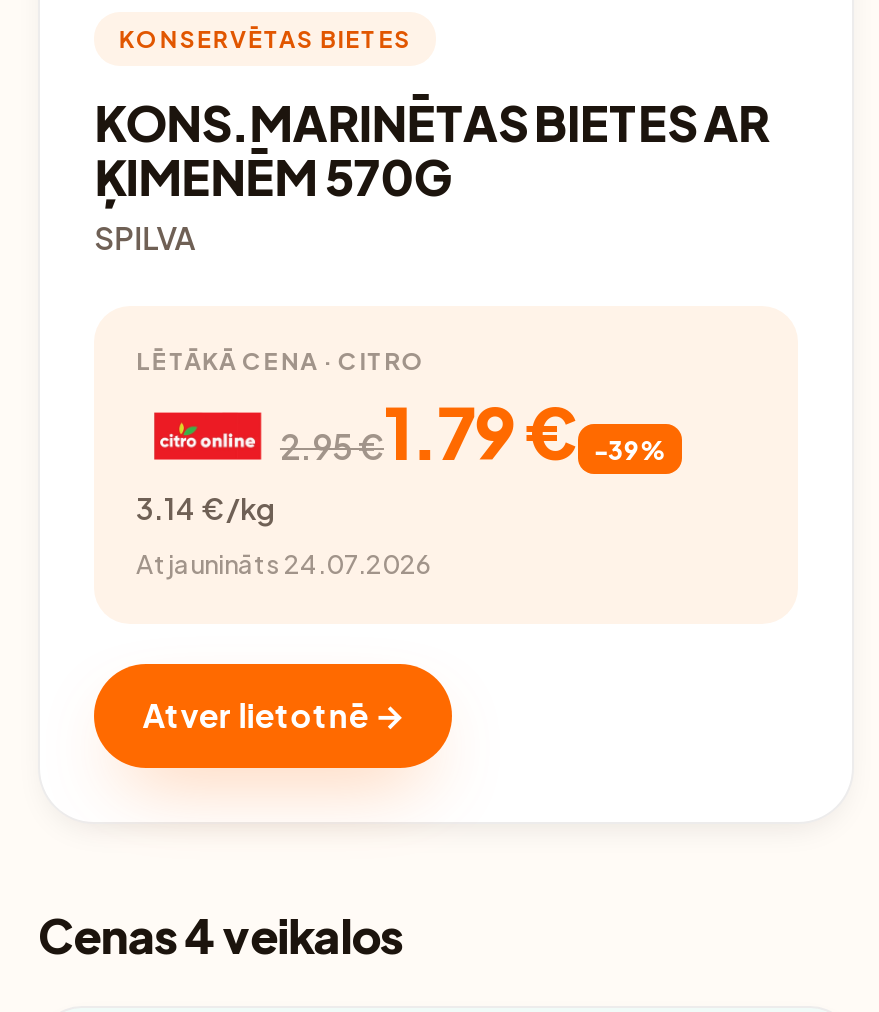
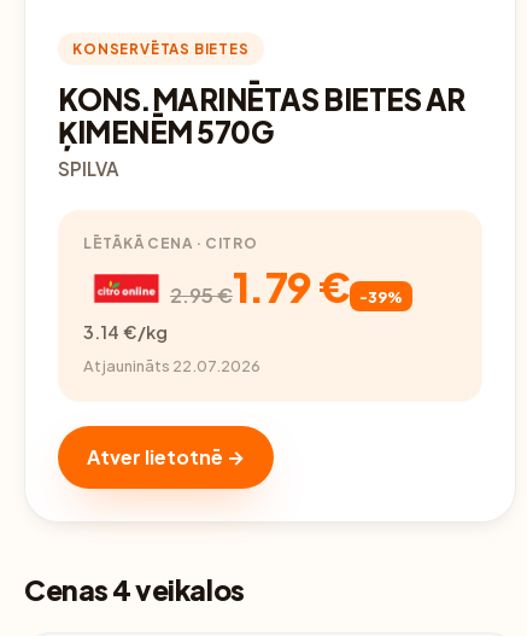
[136,549,432,581] Atjaunināts 24.07.2026 -> [83,357,260,376] Atjaunināts 22.07.2026

